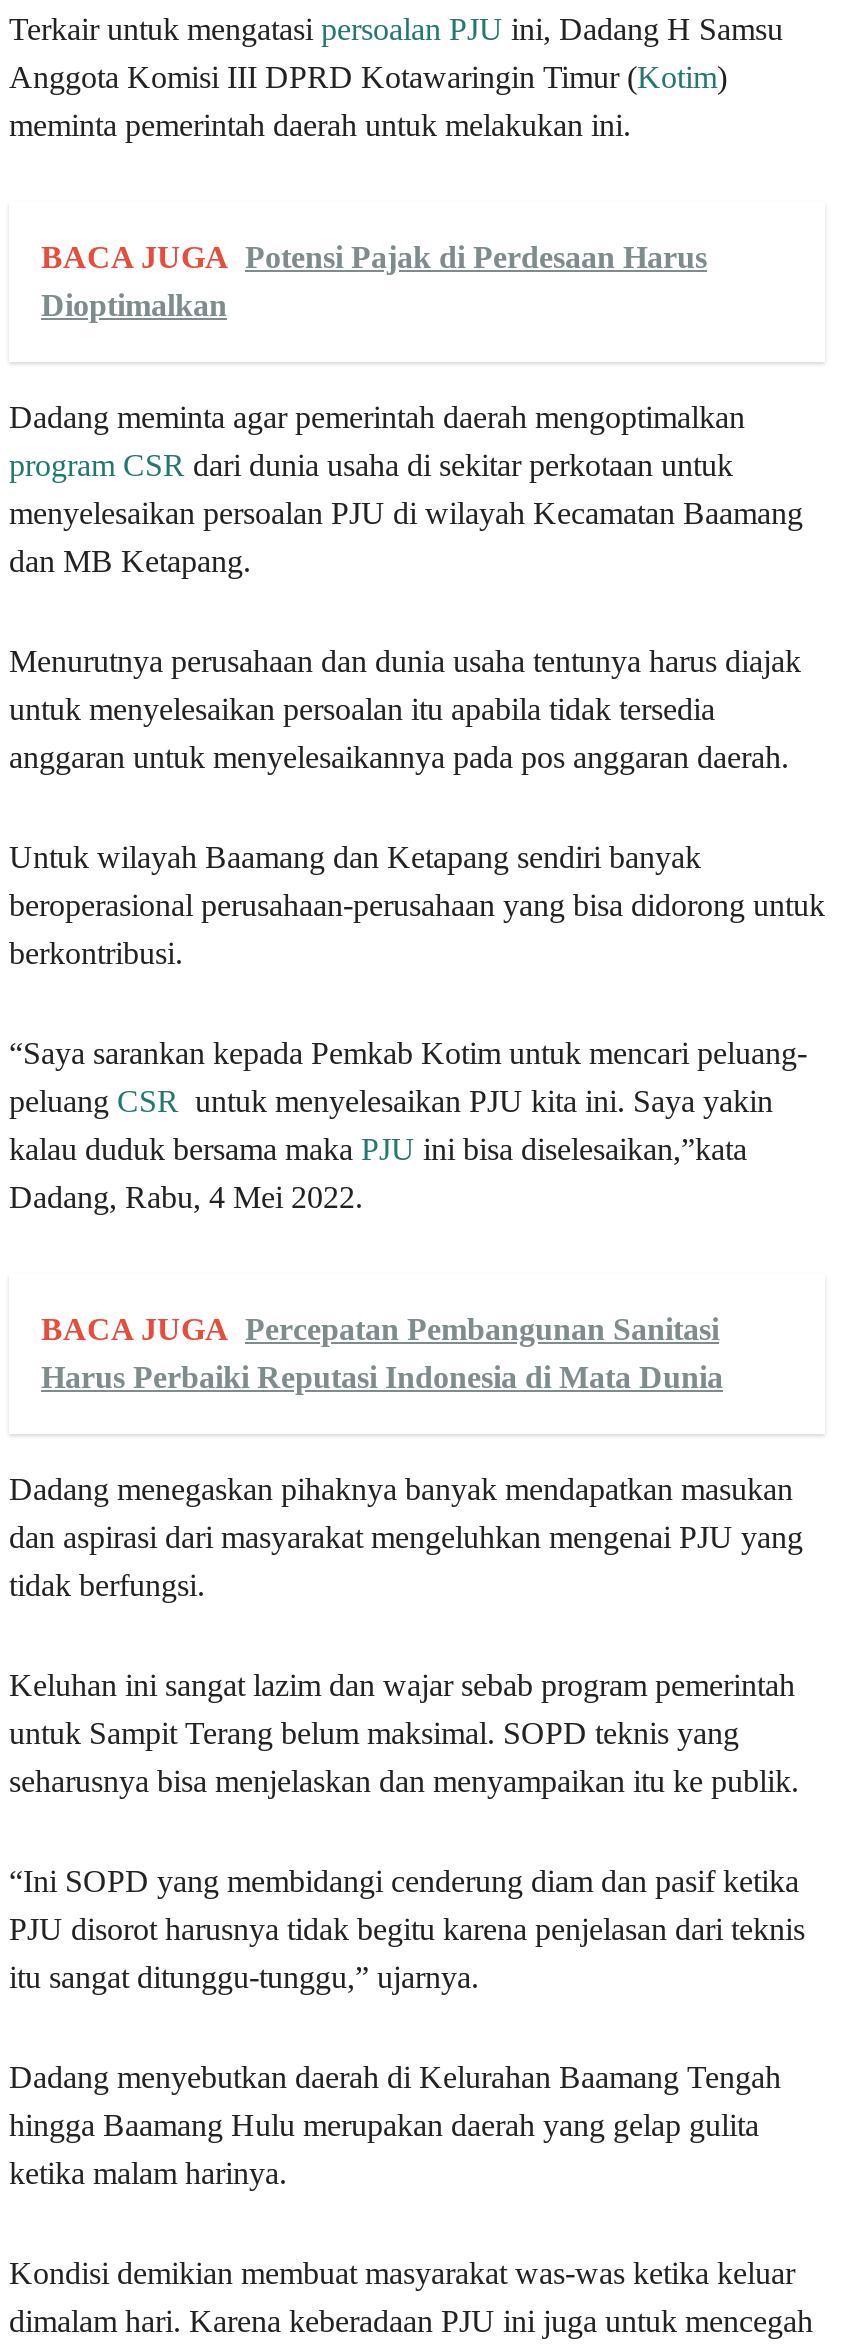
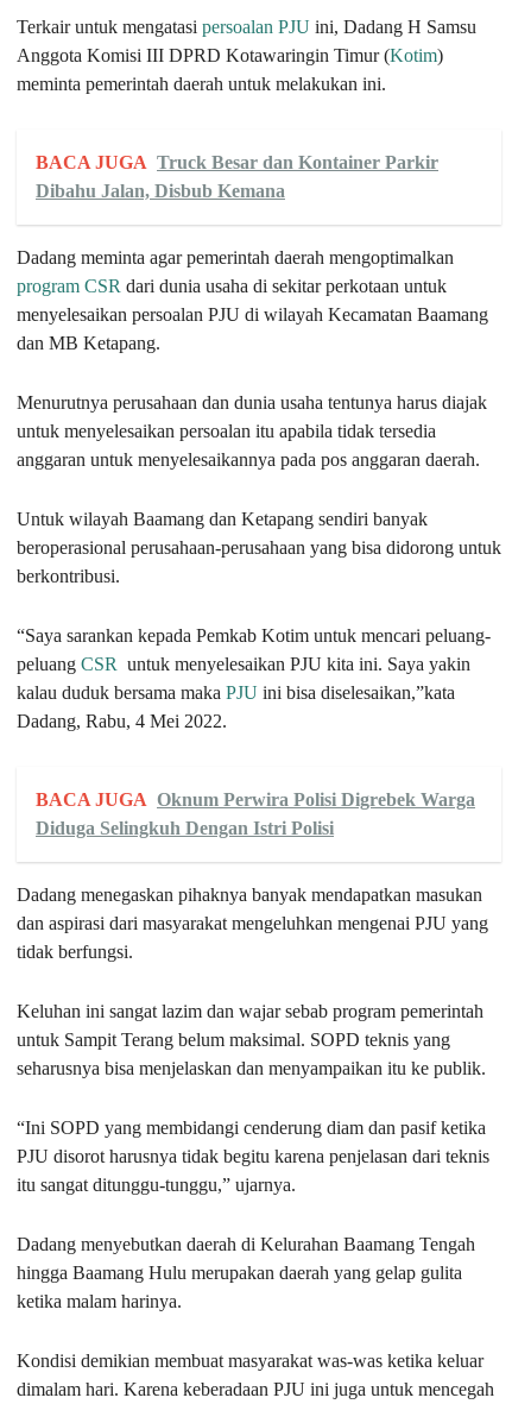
[41,240,707,322] BACA JUGA Potensi Pajak di Perdesaan Harus | Dioptimalkan -> [36,152,438,201] BACA JUGA Truck Besar dan Kontainer Parkir | Dibahu Jalan, Disbub Kemana
[41,1312,723,1394] BACA JUGA Percepatan Pembangunan Sanitasi | Harus Perbaiki Reputasi Indonesia di Mata Dunia -> [36,790,475,838] BACA JUGA Oknum Perwira Polisi Digrebek Warga | Diduga Selingkuh Dengan Istri Polisi

